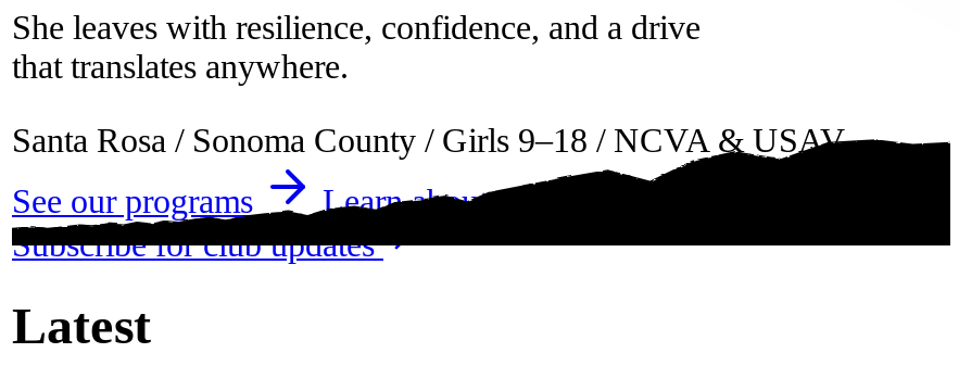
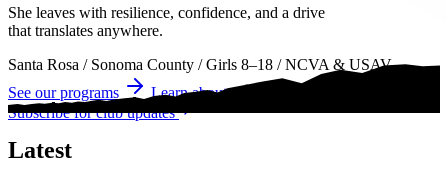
[12,121,846,158] Santa Rosa / Sonoma County / Girls 9–18 / NCVA & USAV -> [8,56,392,73] Santa Rosa / Sonoma County / Girls 8–18 / NCVA & USAV

